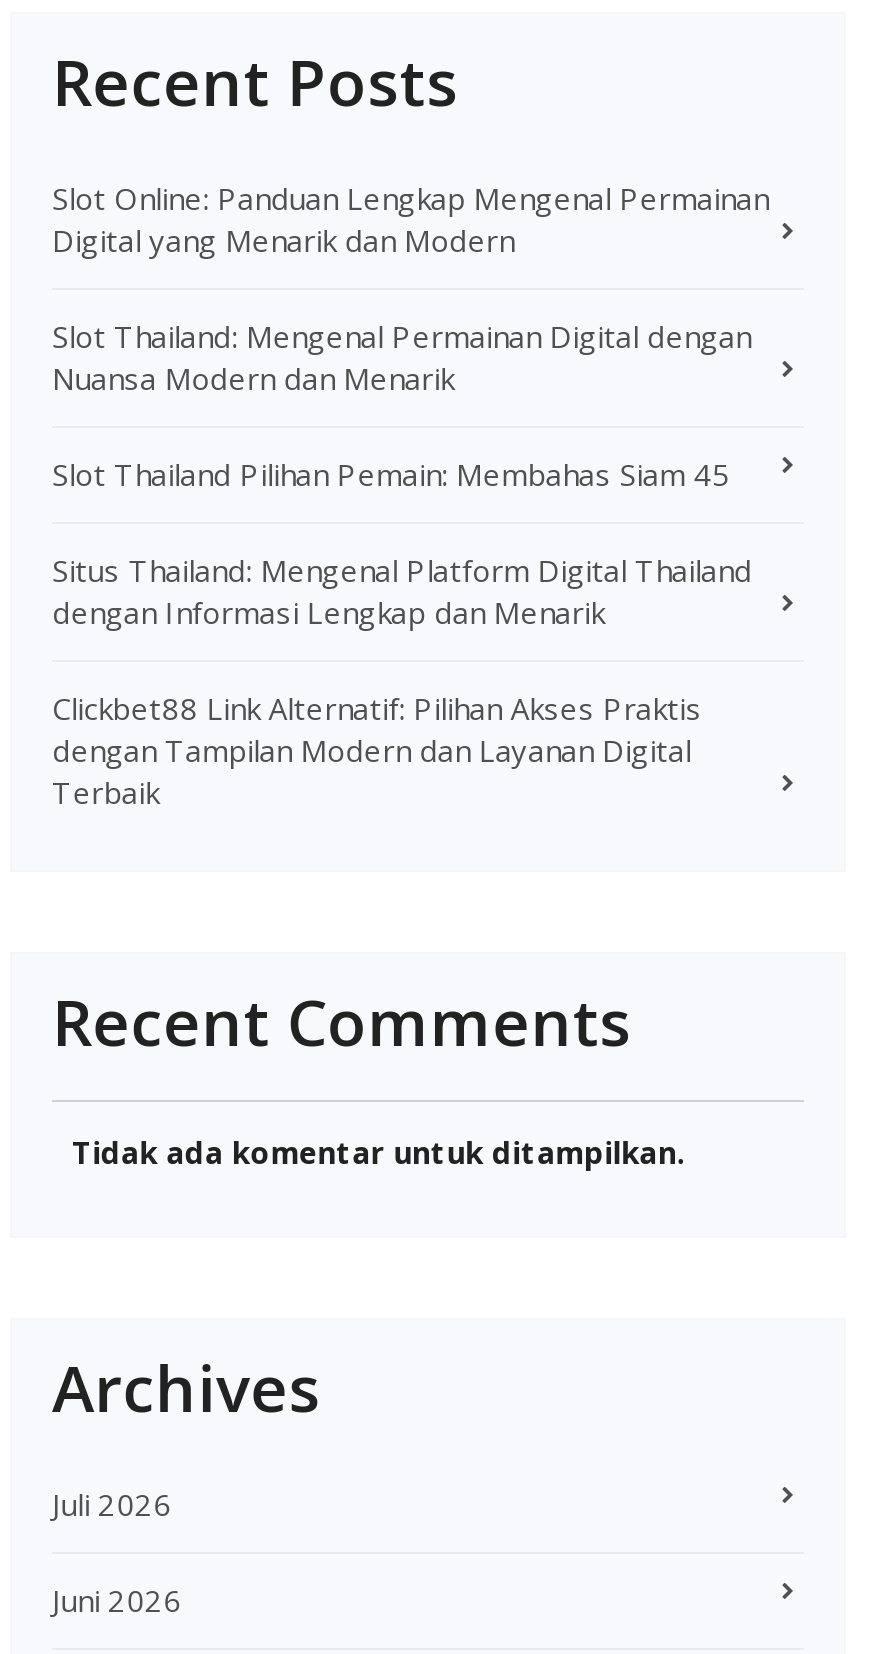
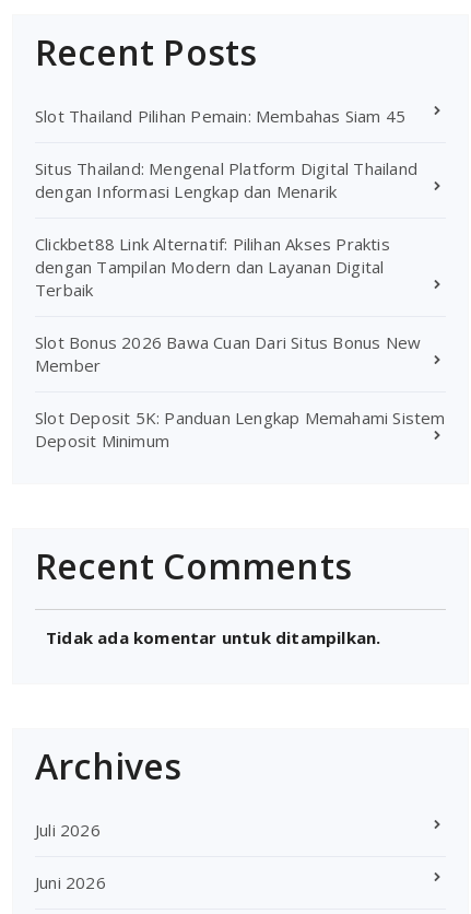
[52,178,769,398] Slot Online: Panduan Lengkap Mengenal Permainan | Digital yang Menarik dan Modern | Slot Thailand: Mengenal Permainan Digital dengan | Nuansa Modern dan Menarik -> none
moved [52,454,752,812] -> [35,105,417,300]: Slot Thailand Pilihan Pemain: Membahas Siam 45 | Situs Thailand: Mengenal Platform Digital Thailand | dengan Informasi Lengkap dan Menarik | Clickbet88 Link Alternatif: Pilihan Akses Praktis | dengan Tampilan Modern dan Layanan Digital | Terbaik
none -> [35,331,445,451] Slot Bonus 2026 Bawa Cuan Dari Situs Bonus New | Member | Slot Deposit 5K: Panduan Lengkap Memahami Sistem | Deposit Minimum

